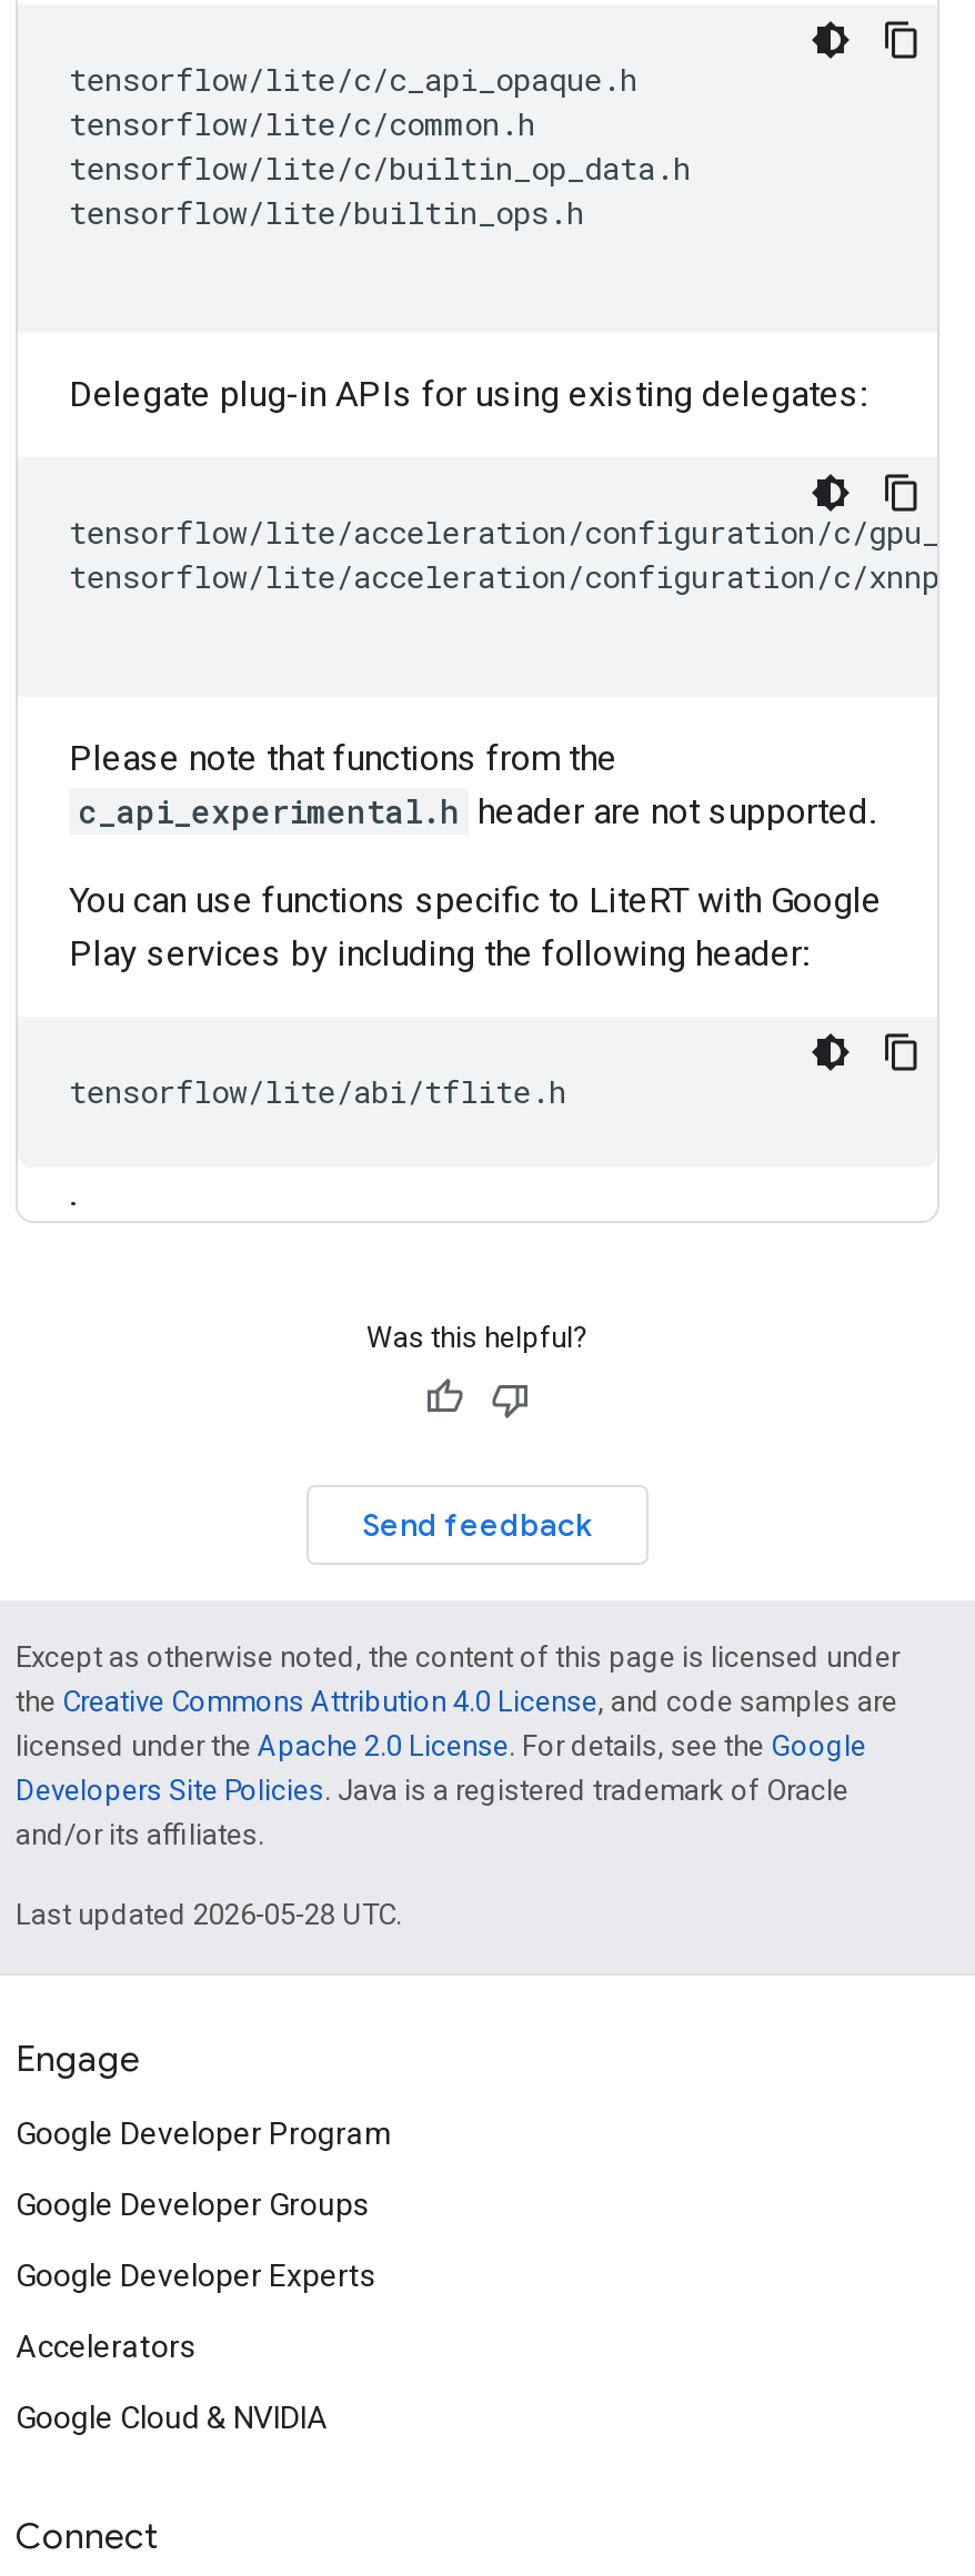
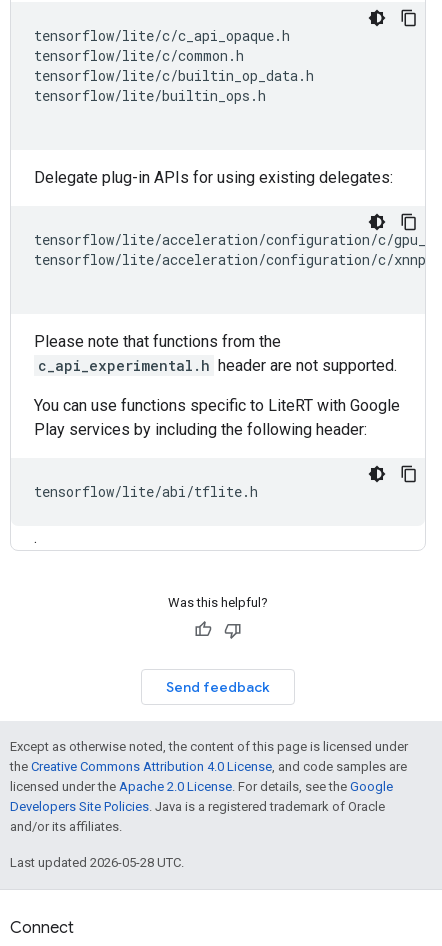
[16,2038,393,2435] Engage | Google Developer Program | Google Developer Groups | Google Developer Experts | Accelerators | Google Cloud & NVIDIA -> none

